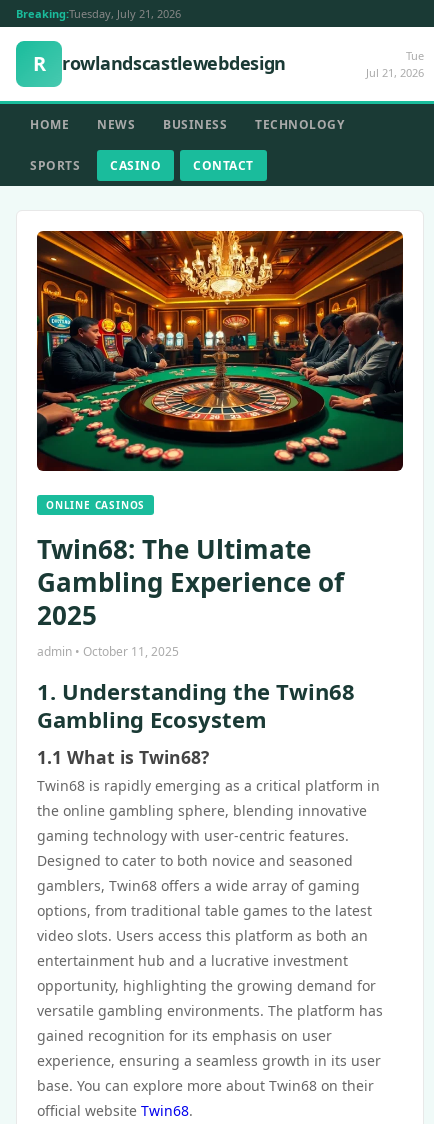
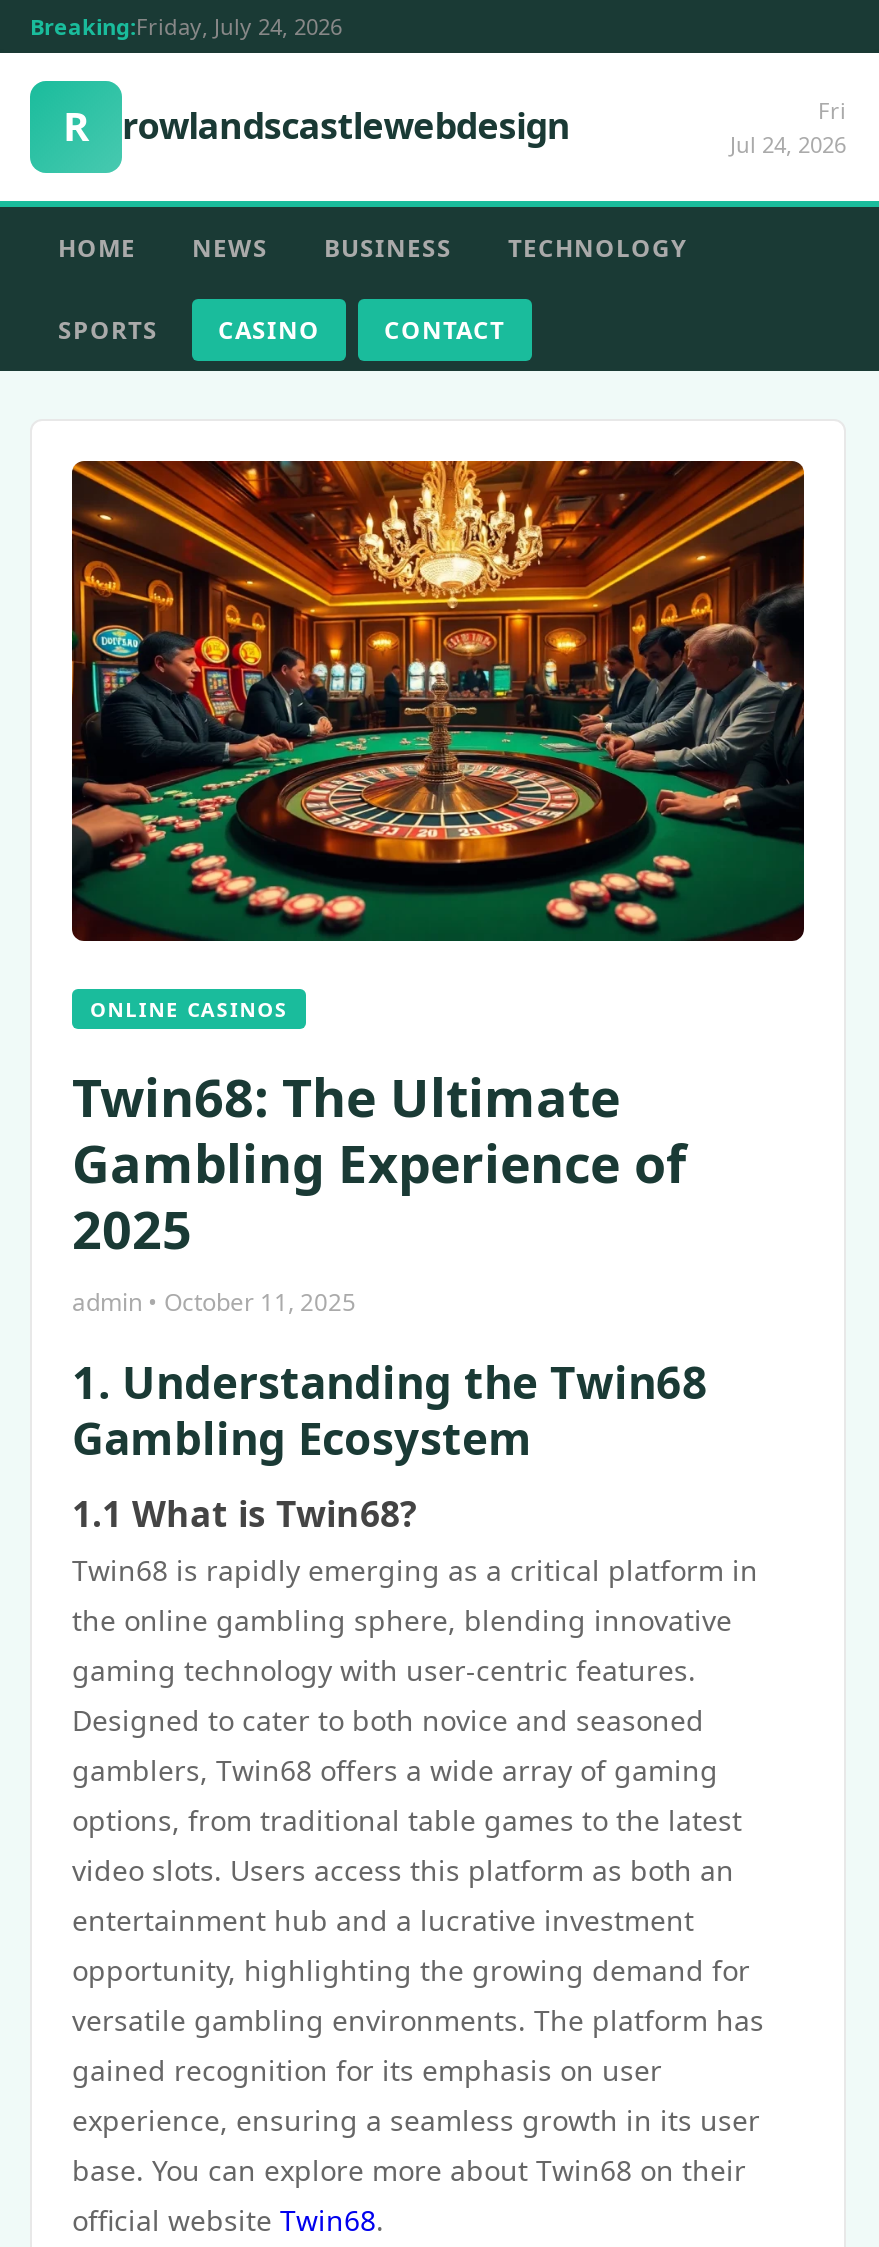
[16,6,181,21] Breaking:Tuesday, July 21, 2026 -> [30,11,342,41] Breaking:Friday, July 24, 2026
[366,48,424,80] Tue | Jul 21, 2026 -> [730,95,846,159] Fri | Jul 24, 2026

